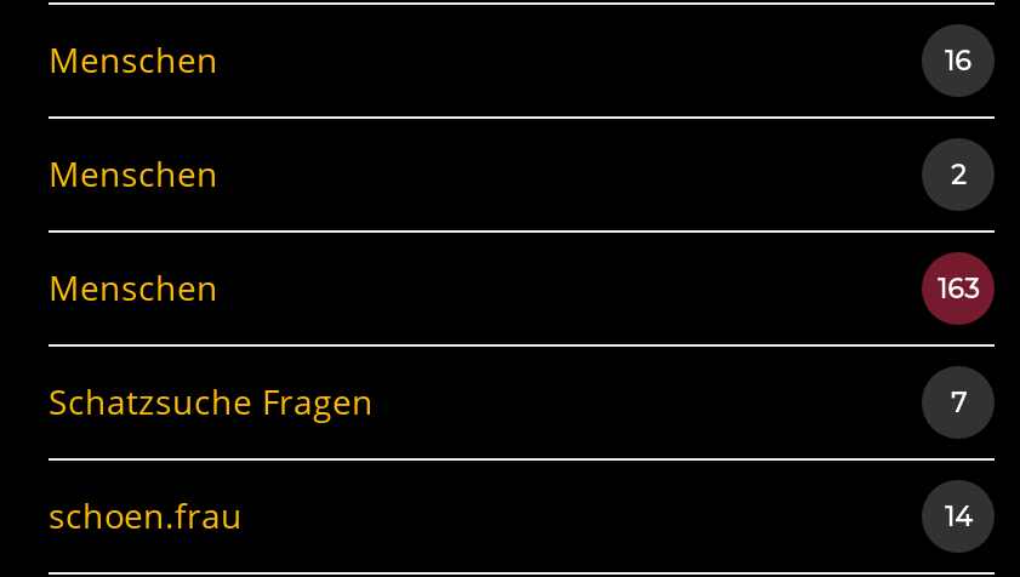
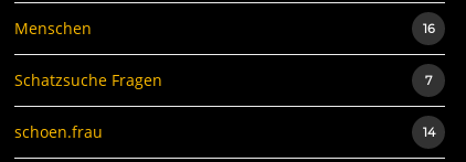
[49,151,979,311] Menschen | 2 | Menschen | 163 -> none

